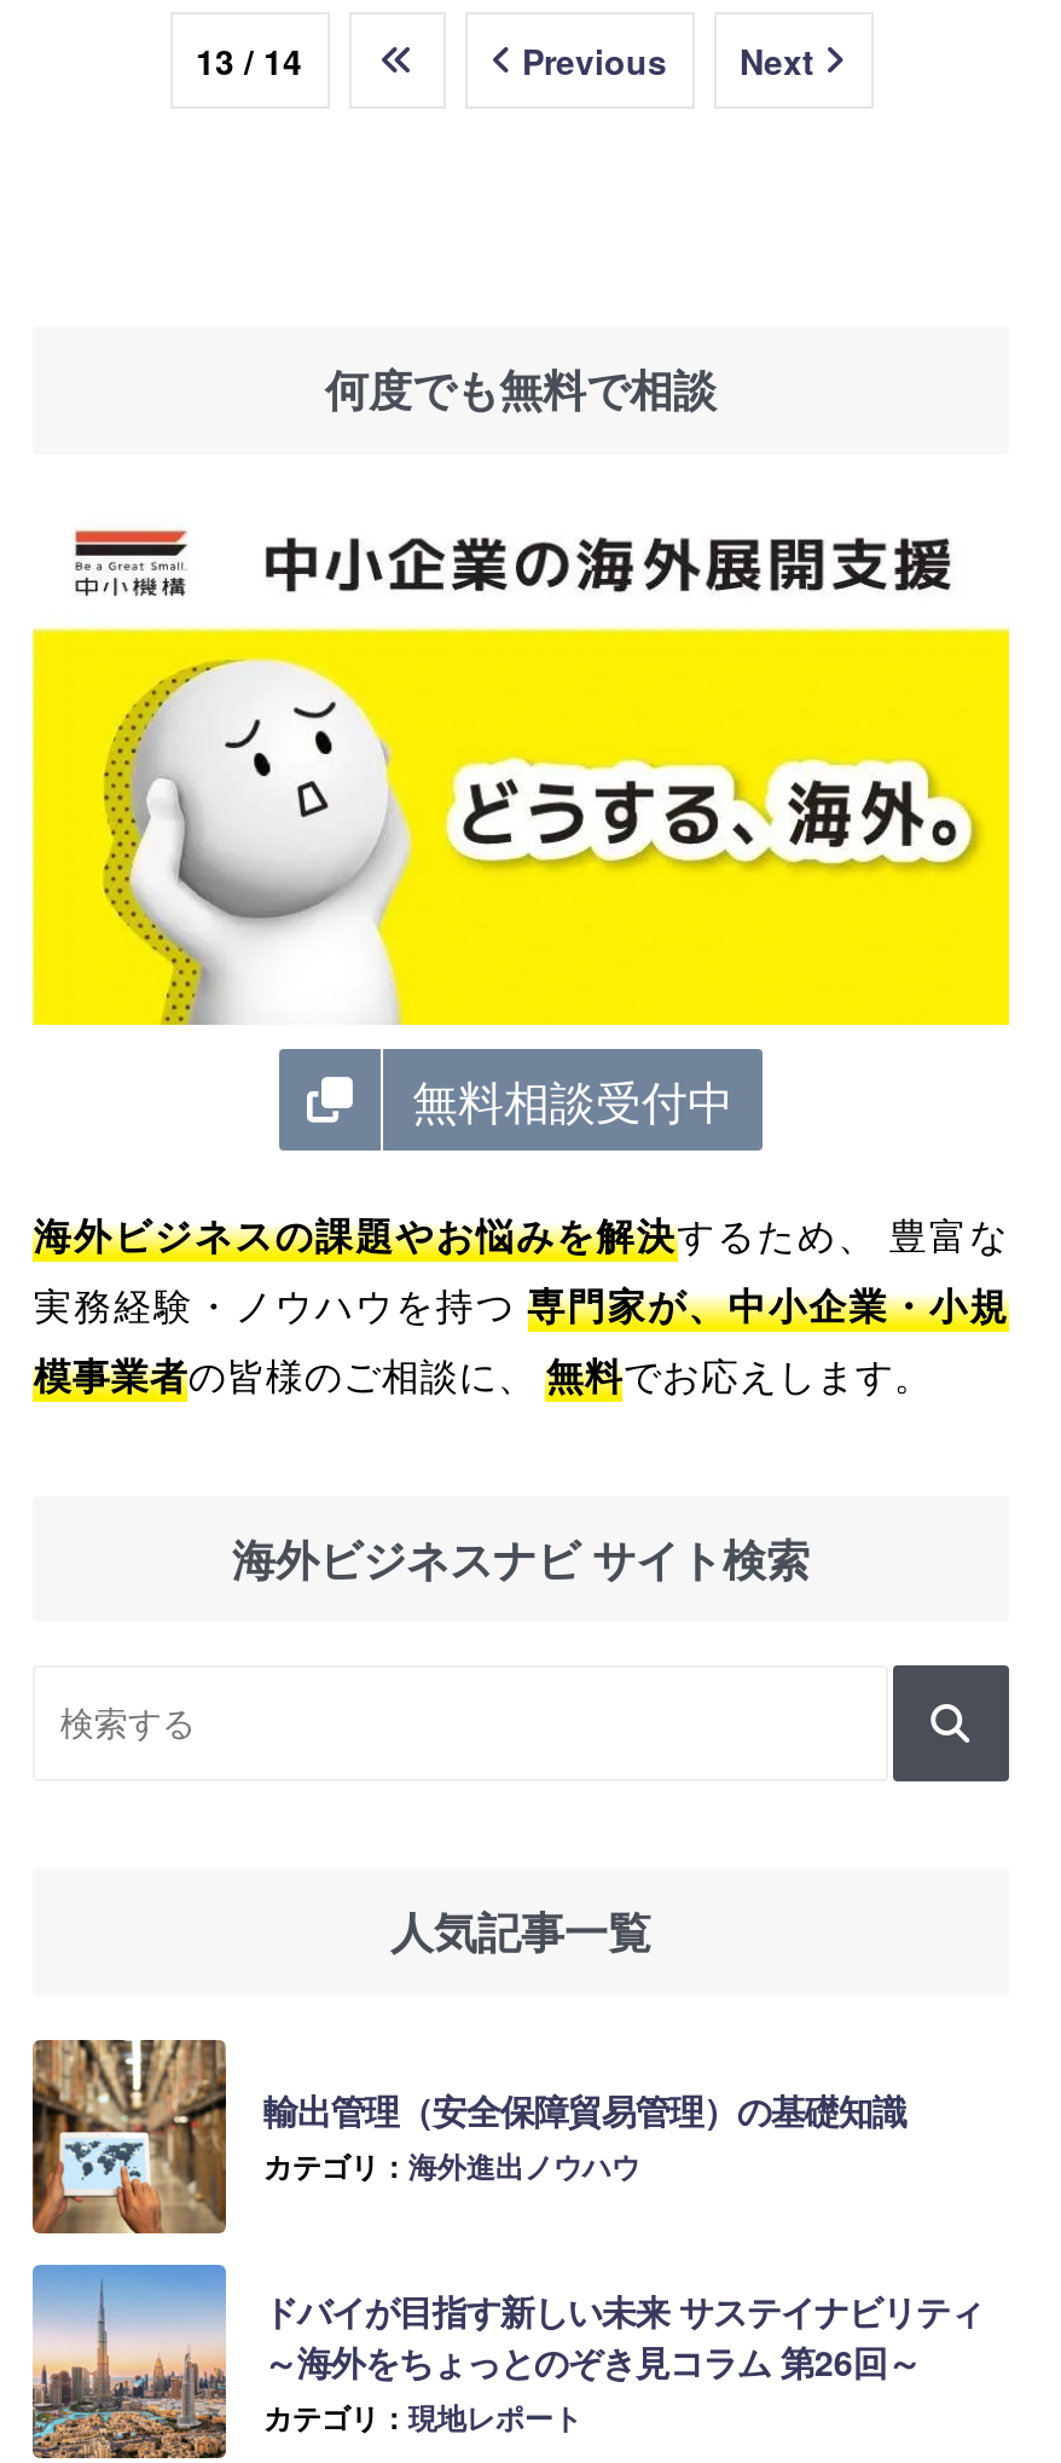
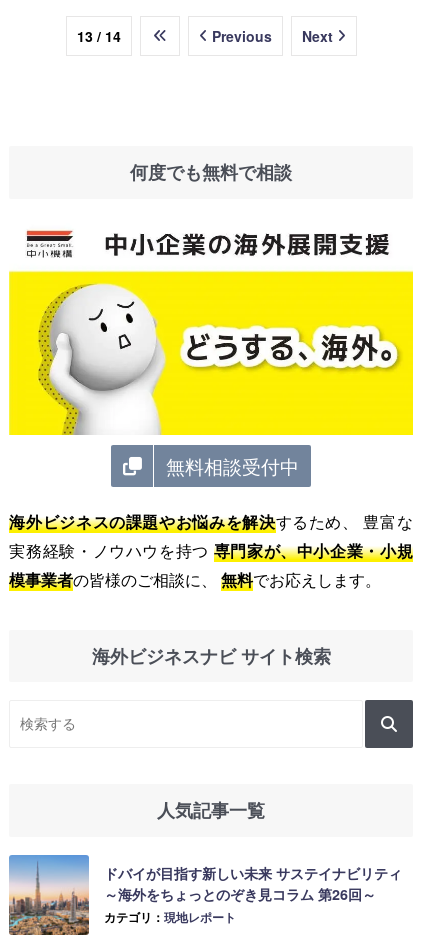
[30,2038,906,2233] [image] | 輸出管理（安全保障貿易管理）の基礎知識 | カテゴリ：海外進出ノウハウ -> none

